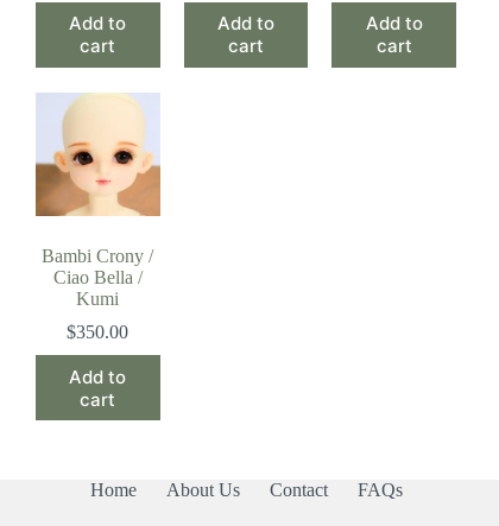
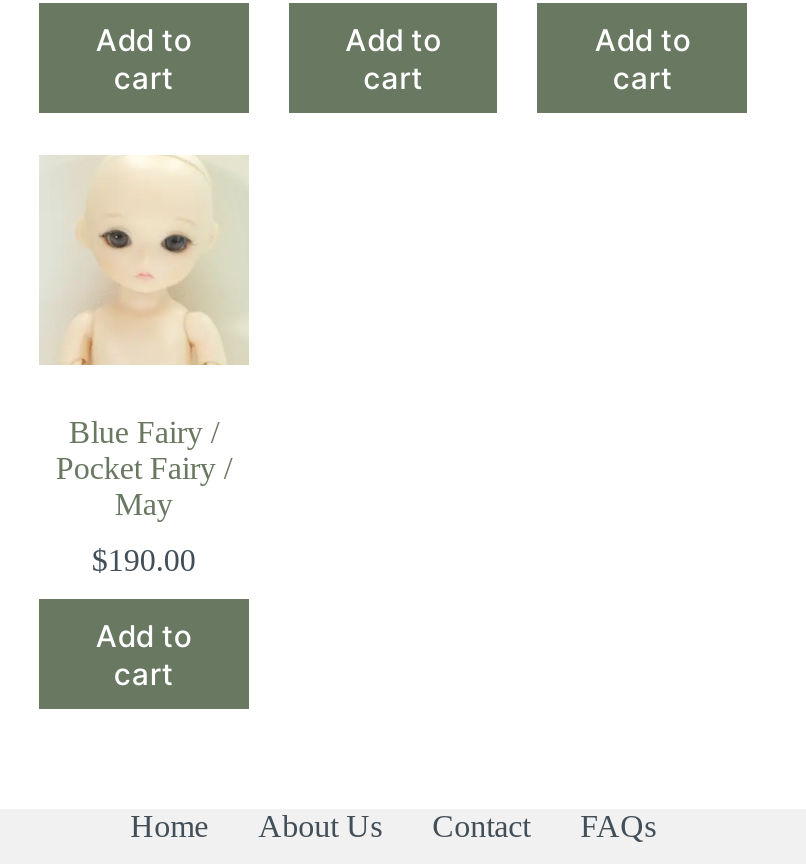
[34,93,160,309] [image] | Bambi Crony / | Ciao Bella / | Kumi -> [39,155,249,522] [image] | Blue Fairy / | Pocket Fairy / | May
[67,322,129,342] $350.00 -> [92,544,196,578] $190.00

